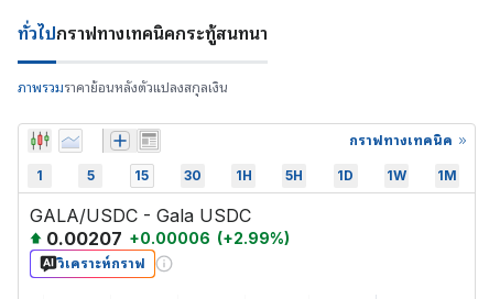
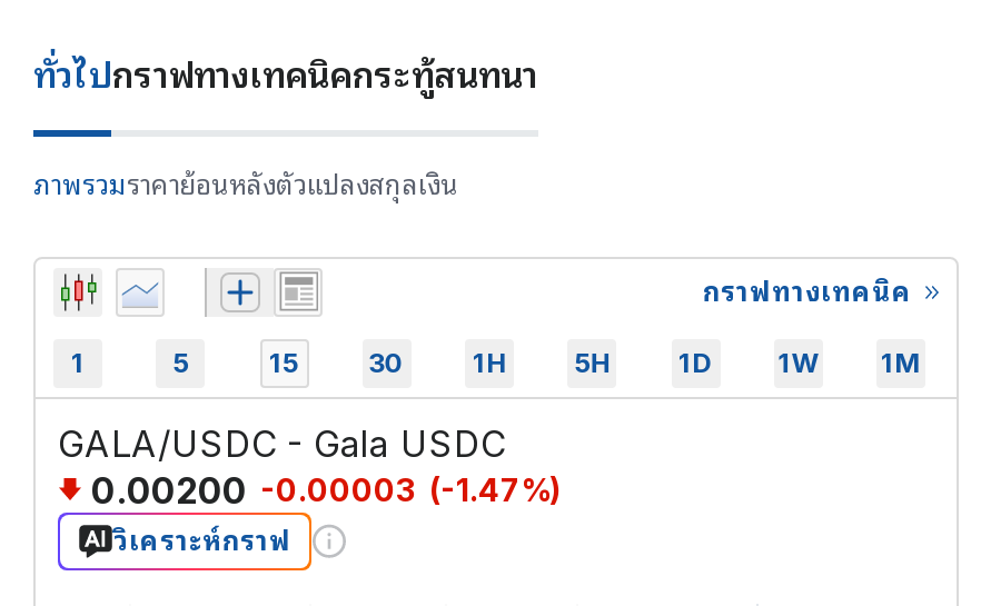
[46,227,290,249] 0.00207 +0.00006 (+2.99%) -> [91,468,561,512] 0.00200 -0.00003 (-1.47%)

